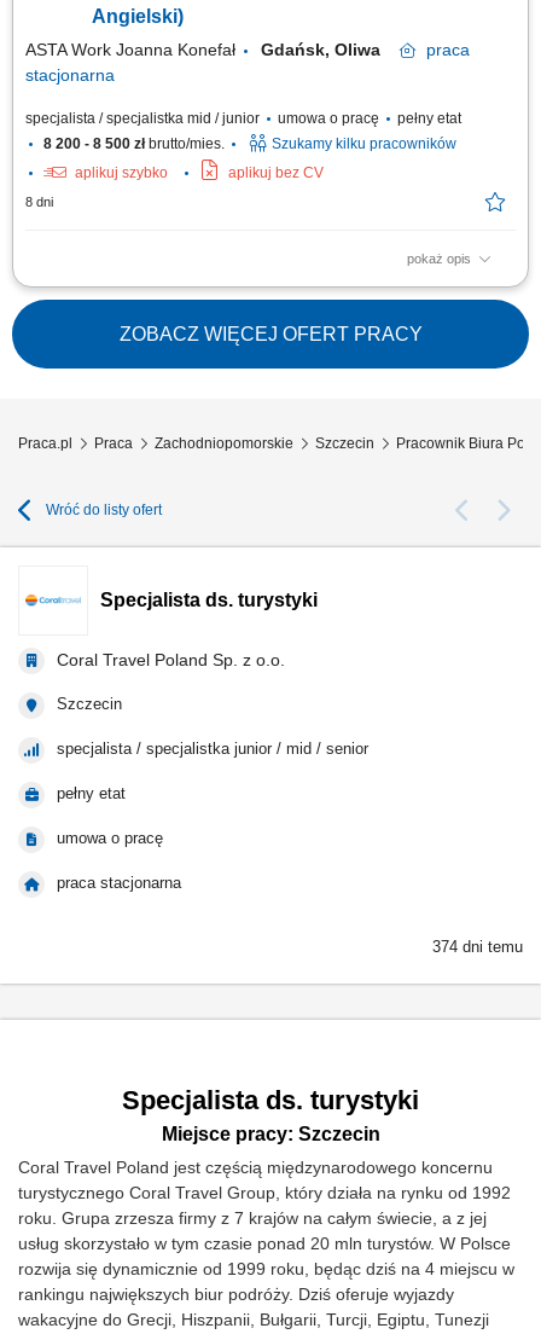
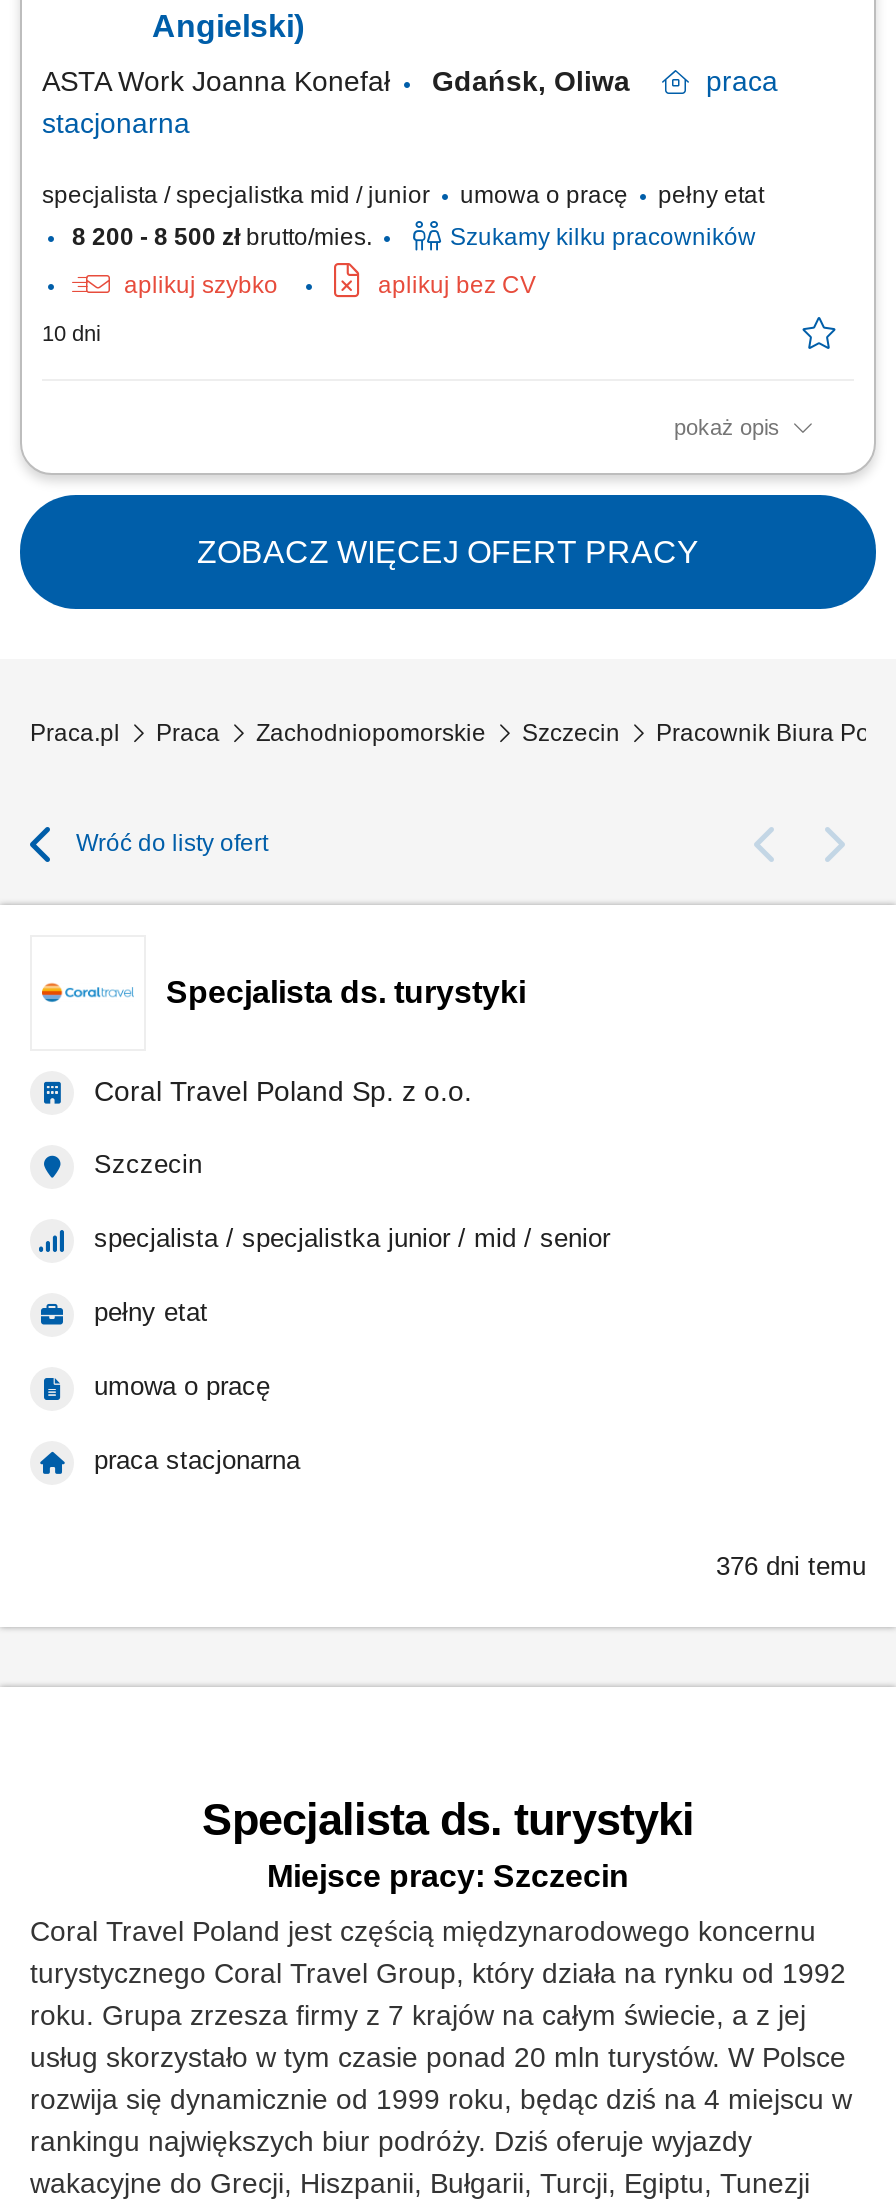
[25,195,53,209] 8 dni -> [42,321,100,345] 10 dni
[432,938,523,956] 374 dni temu -> [716,1551,866,1581] 376 dni temu

